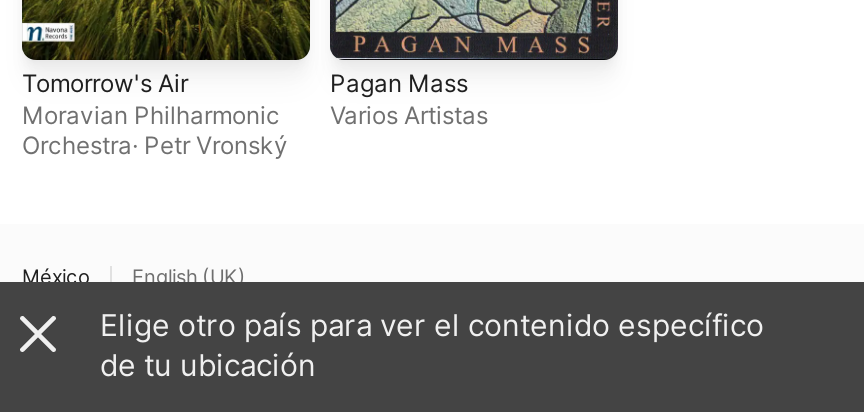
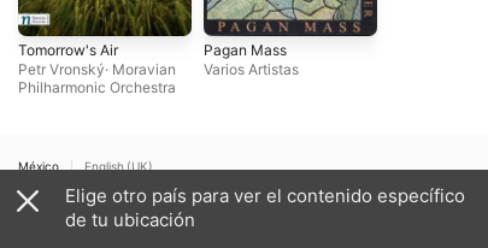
[22,100,288,160] Moravian Philharmonic | Orchestra · Petr Vronský -> [18,60,176,96] Petr Vronský · Moravian | Philharmonic Orchestra

